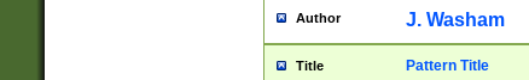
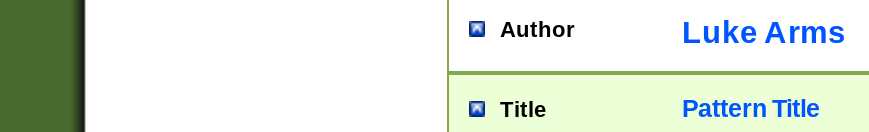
[405,10,504,30] J. Washam -> [682,15,846,49] Luke Arms

